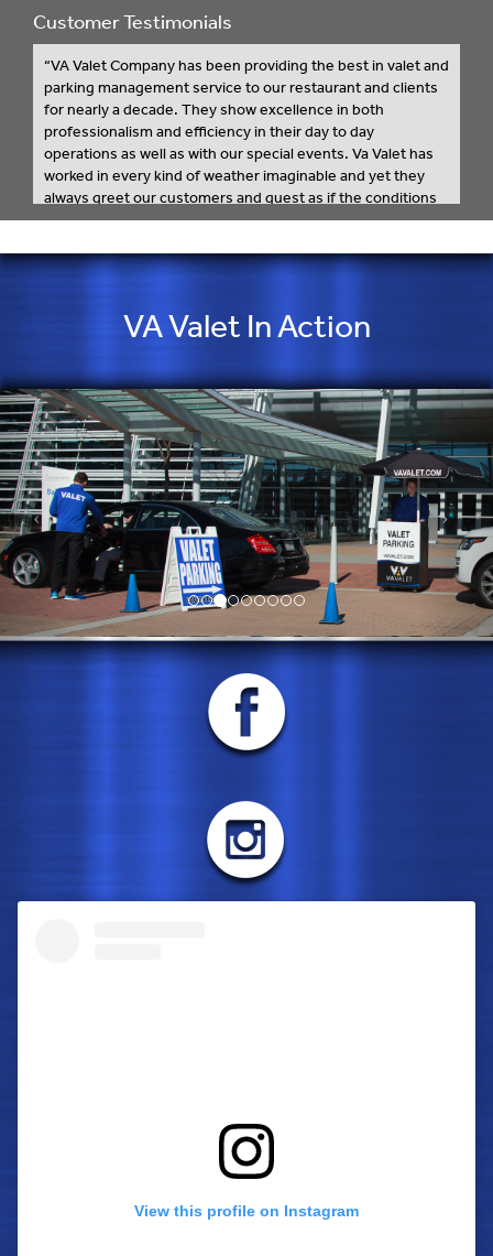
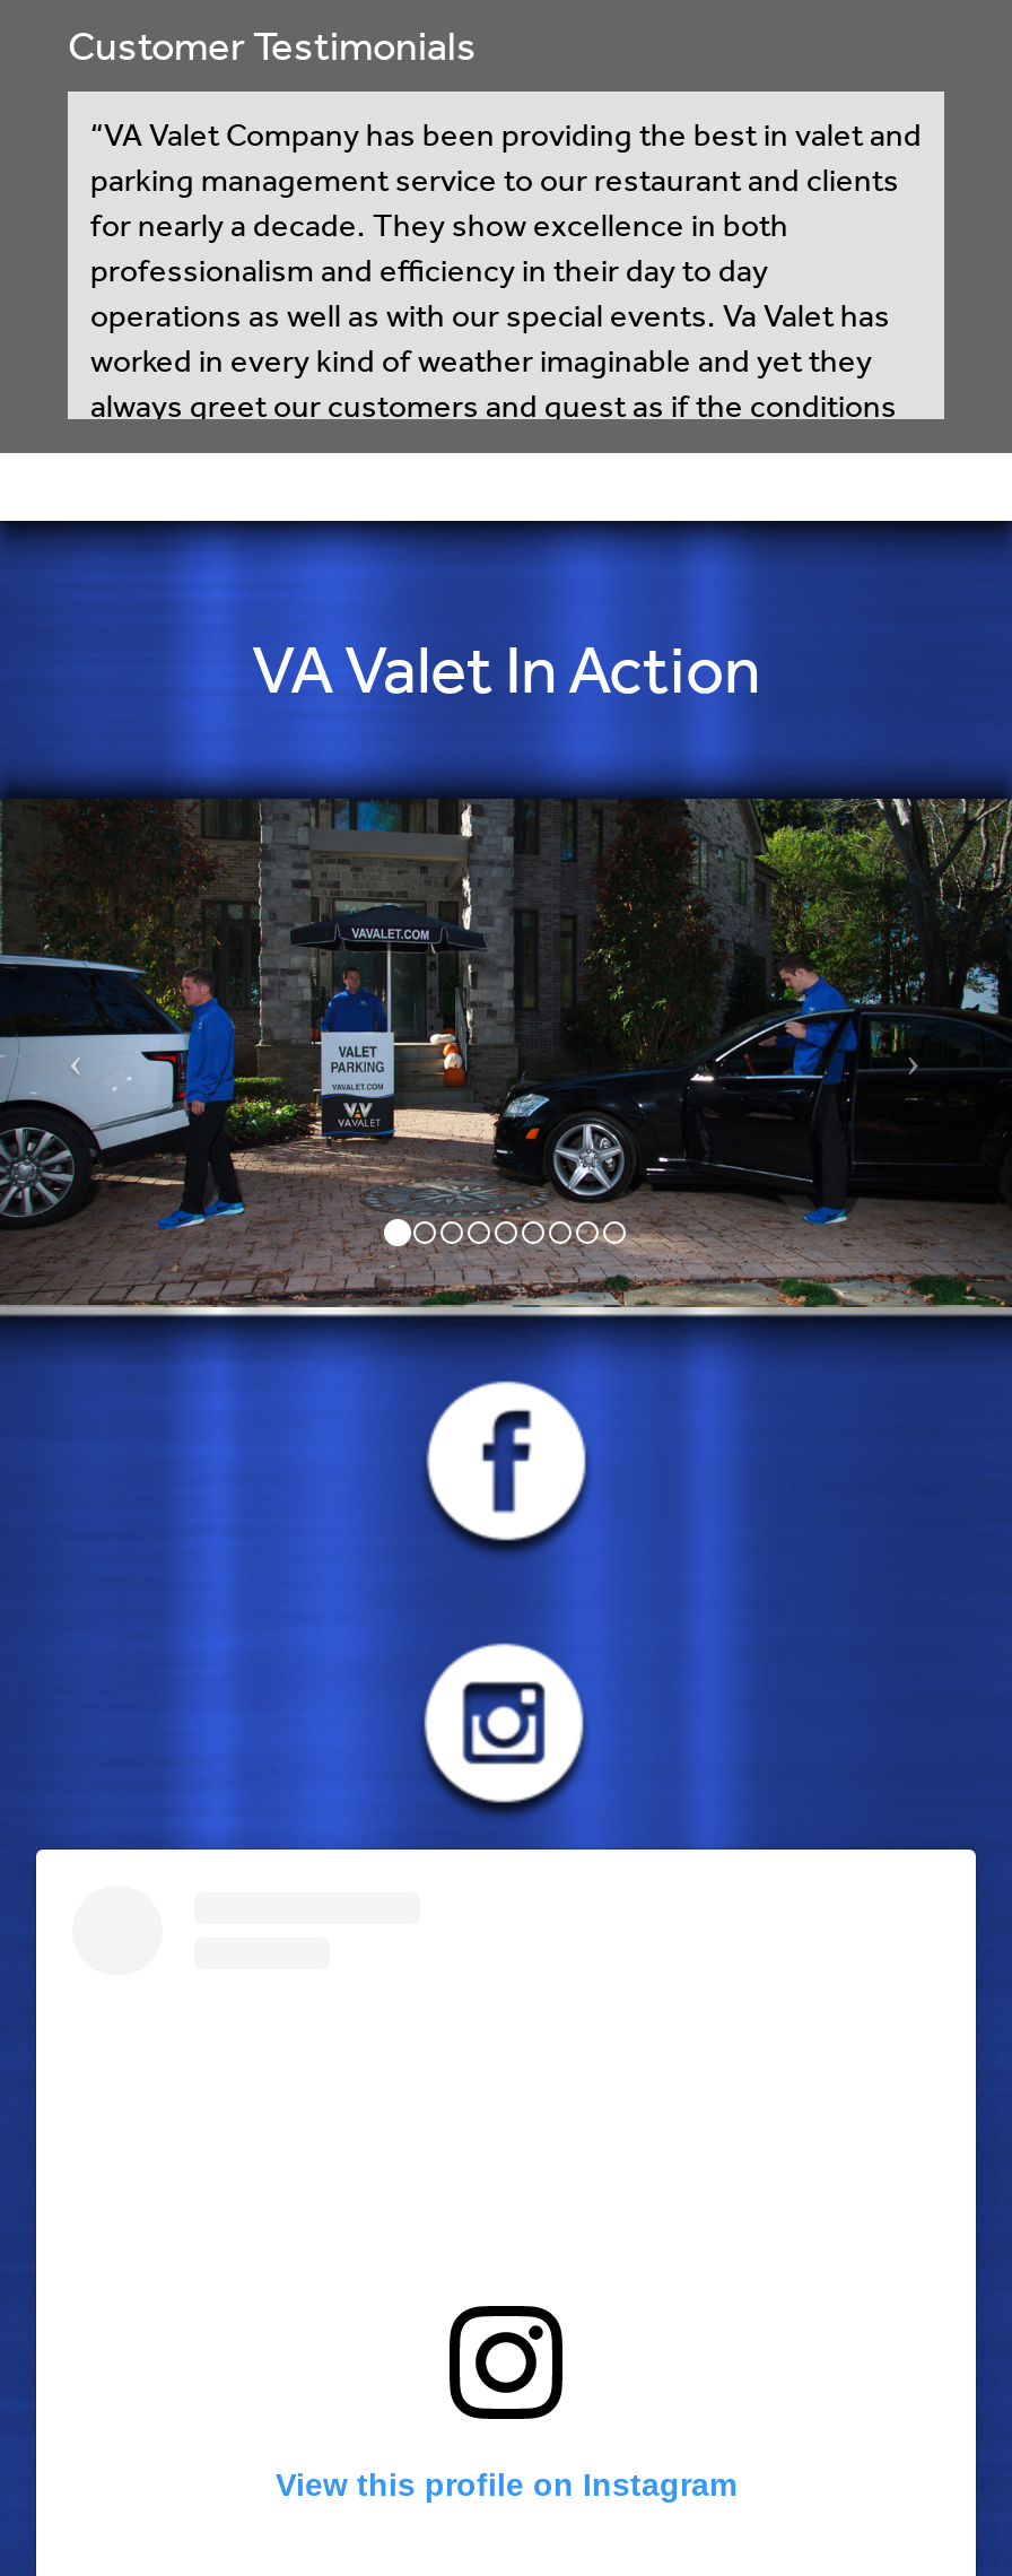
[3,388,490,637] [image] -> [7,799,1005,1307] [image]

